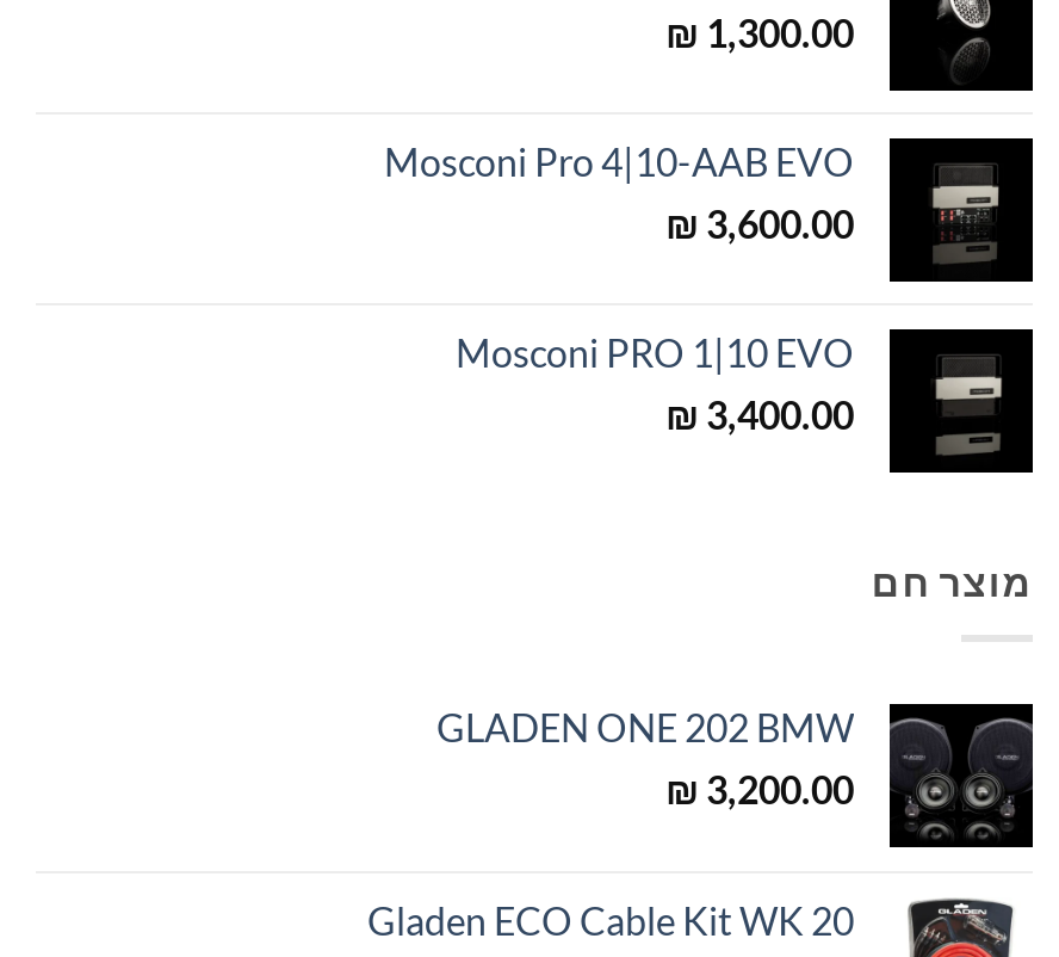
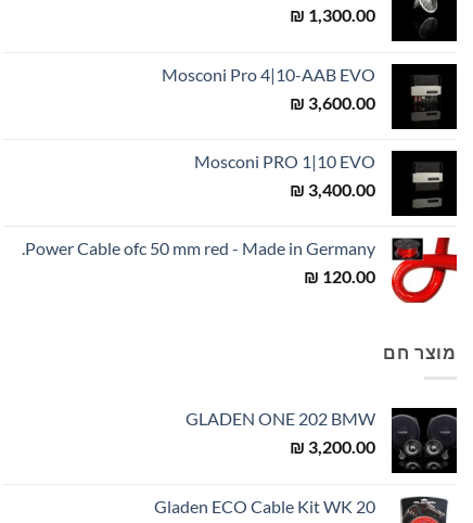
none -> [25,237,458,304] [image] | Power Cable ofc 50 mm red - Made in Germany. | ₪ 120.00

